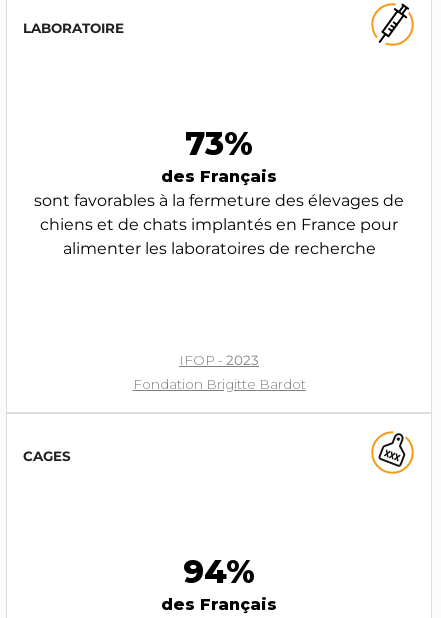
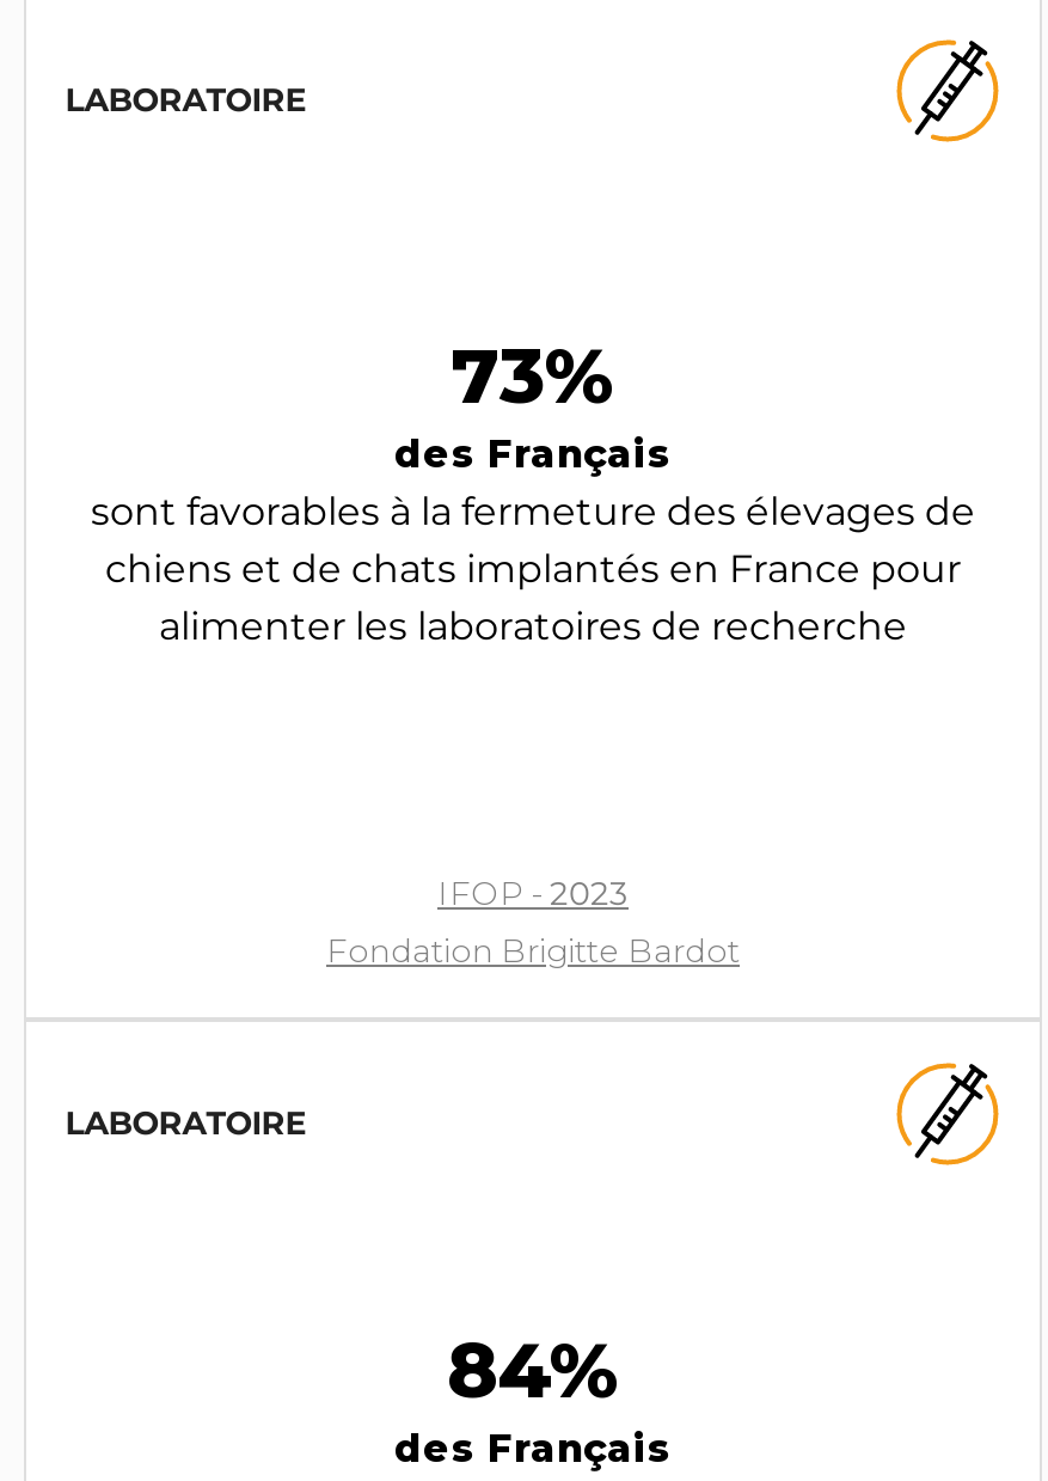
[377,431,409,473] [image] -> [913,1063,989,1161] [image]
[23,448,71,464] CAGES -> [65,1104,306,1142] LABORATOIRE
[183,552,255,591] 94% -> [447,1322,619,1415] 84%

